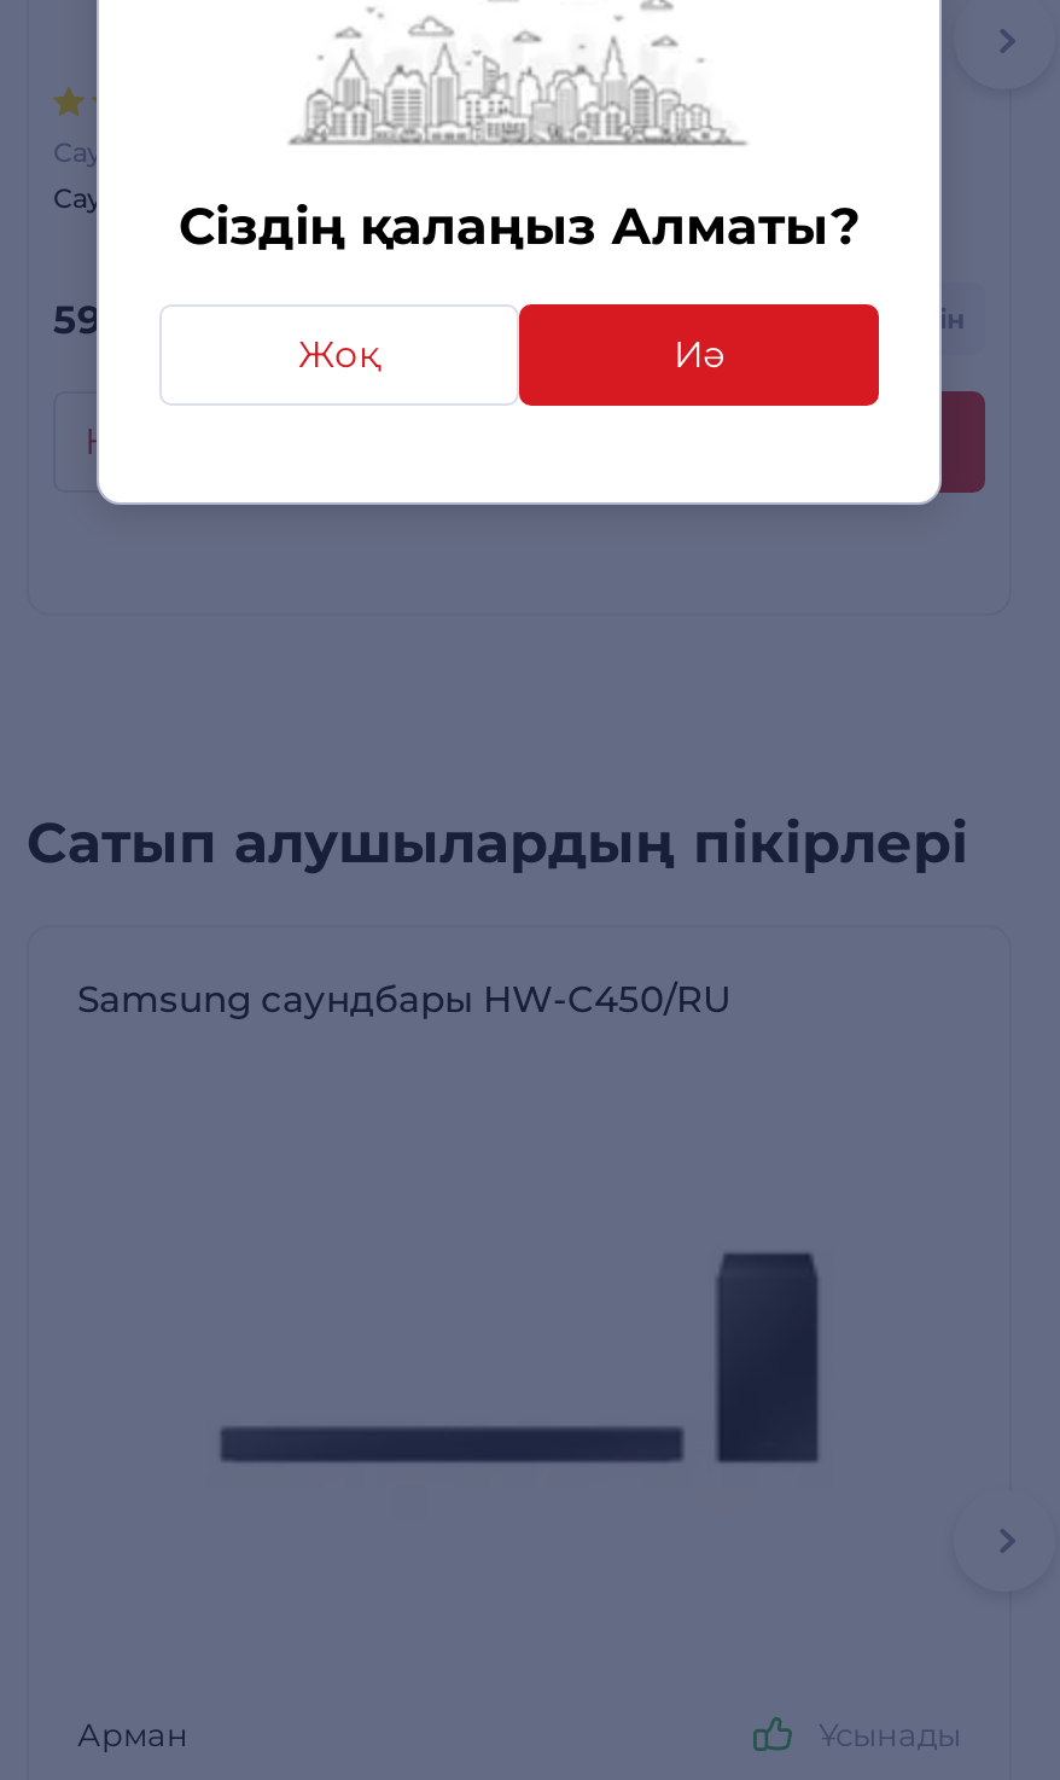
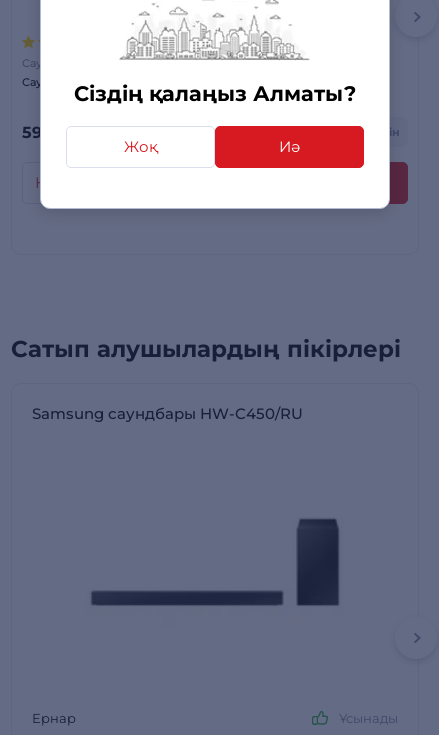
[77,1715,188,1753] Арман -> [32,710,76,726] Ернар

